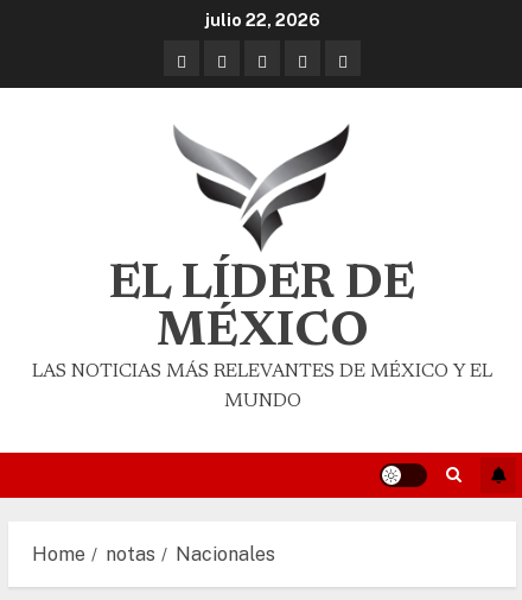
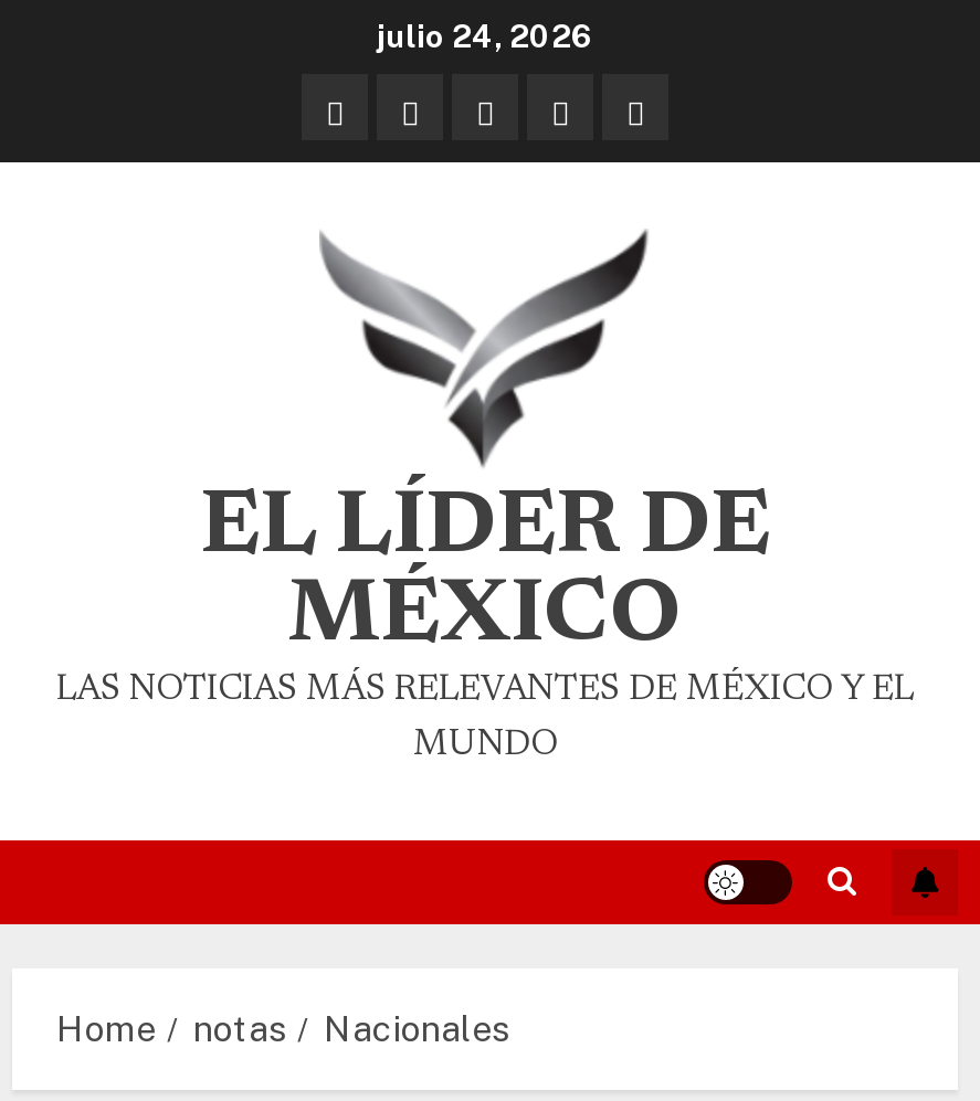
[205,11,320,30] julio 22, 2026 -> [377,19,593,54] julio 24, 2026

